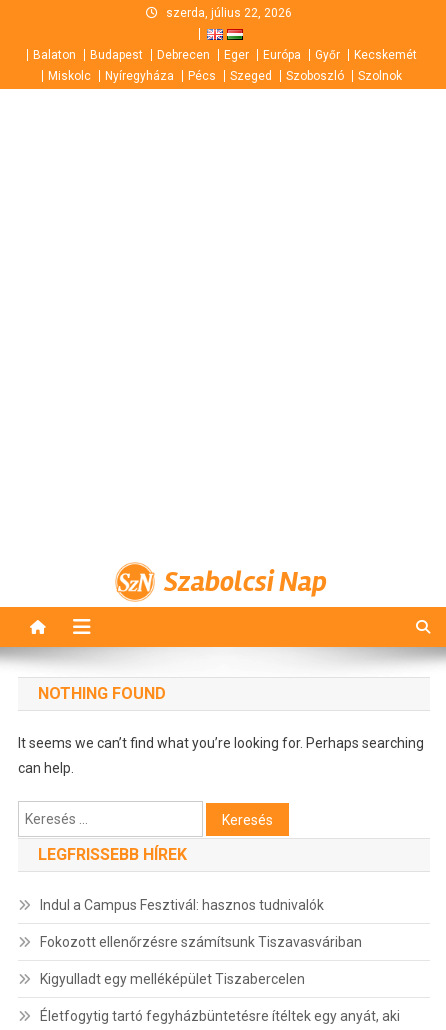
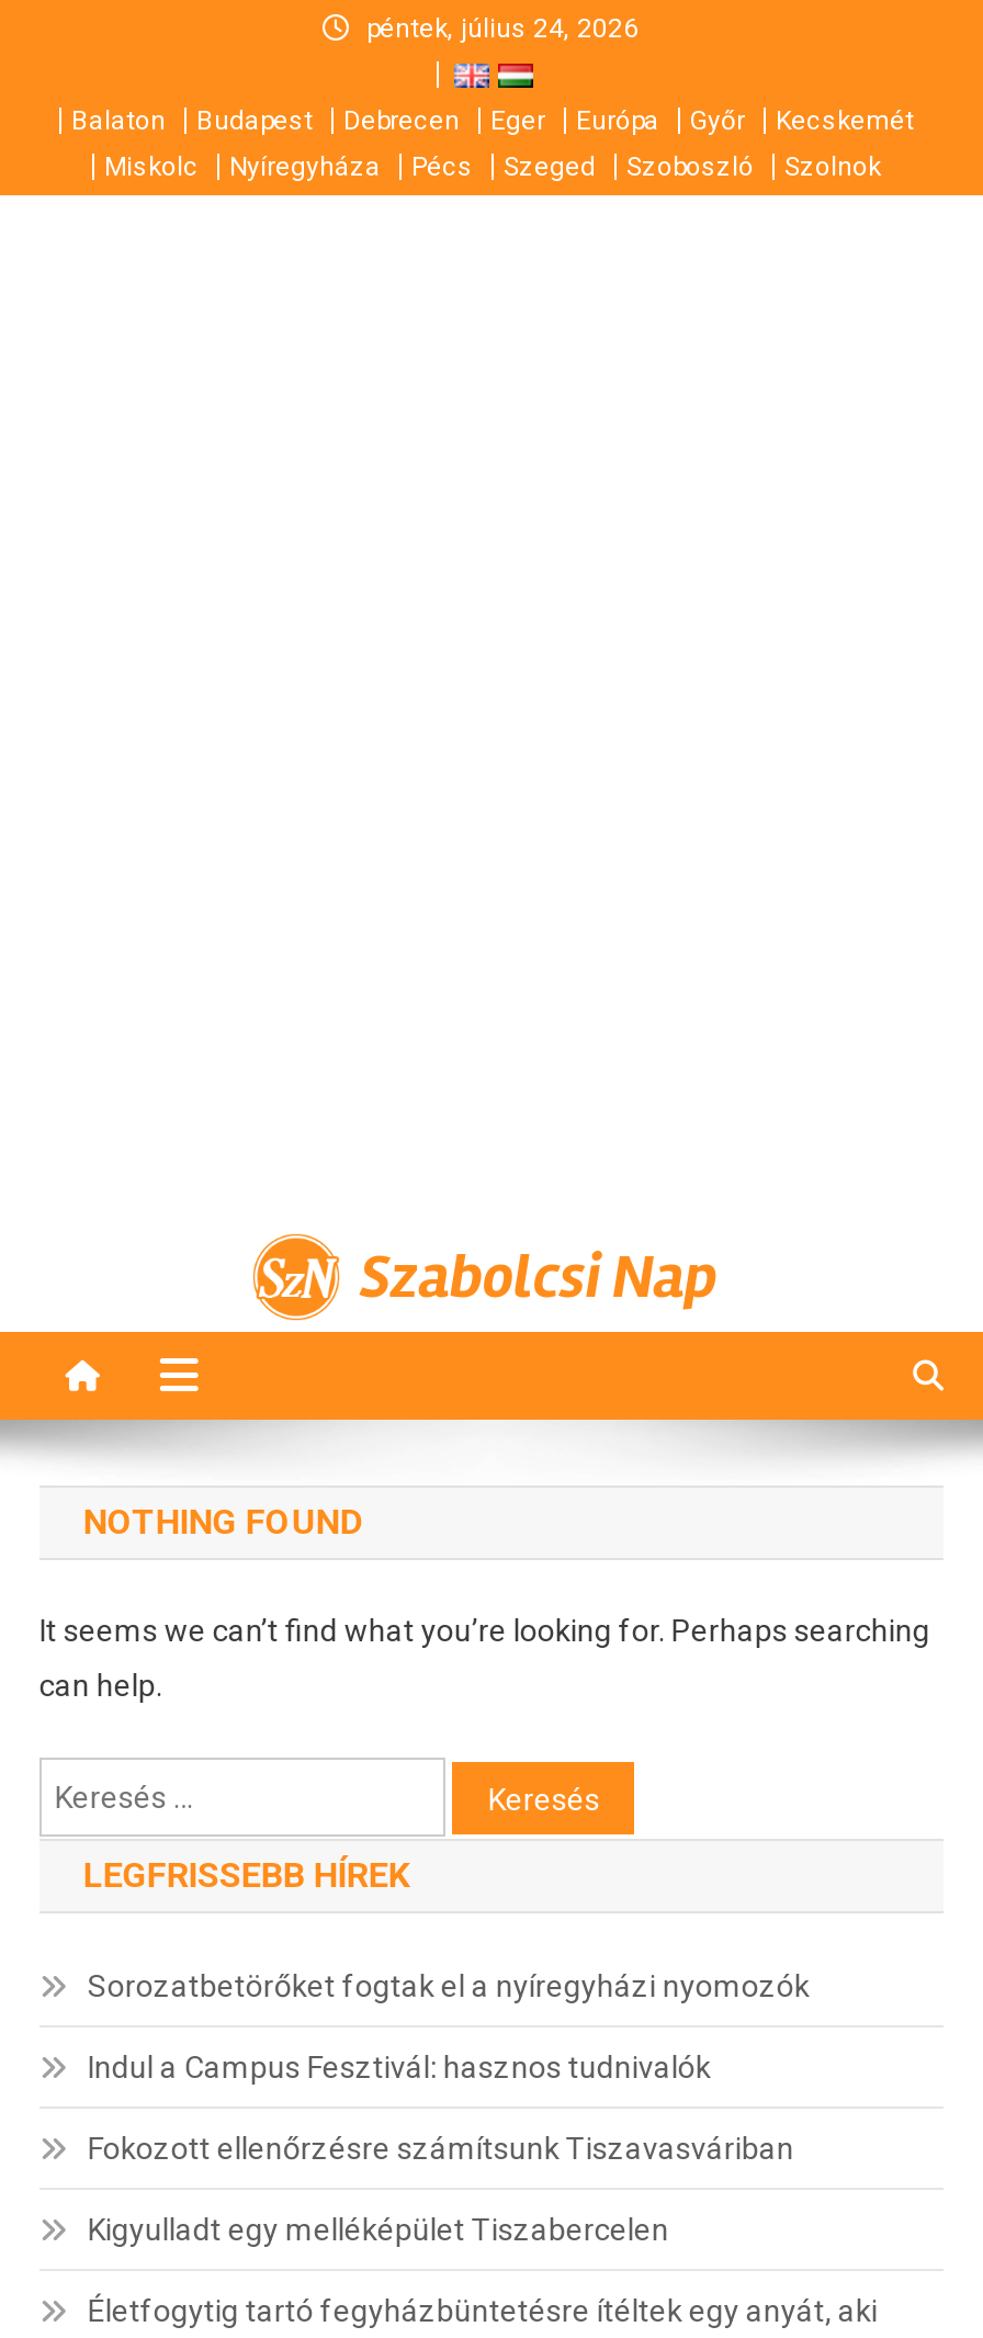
[166,6,292,20] szerda, július 22, 2026 -> [366,13,639,44] péntek, július 24, 2026
none -> [88,1968,809,2003] Sorozatbetörőket fogtak el a nyíregyházi nyomozók

